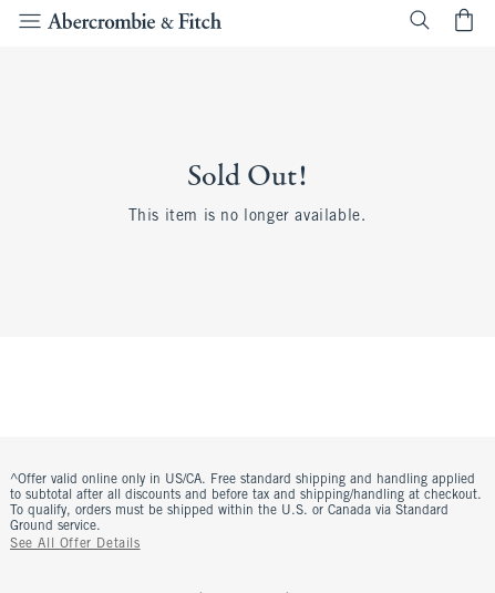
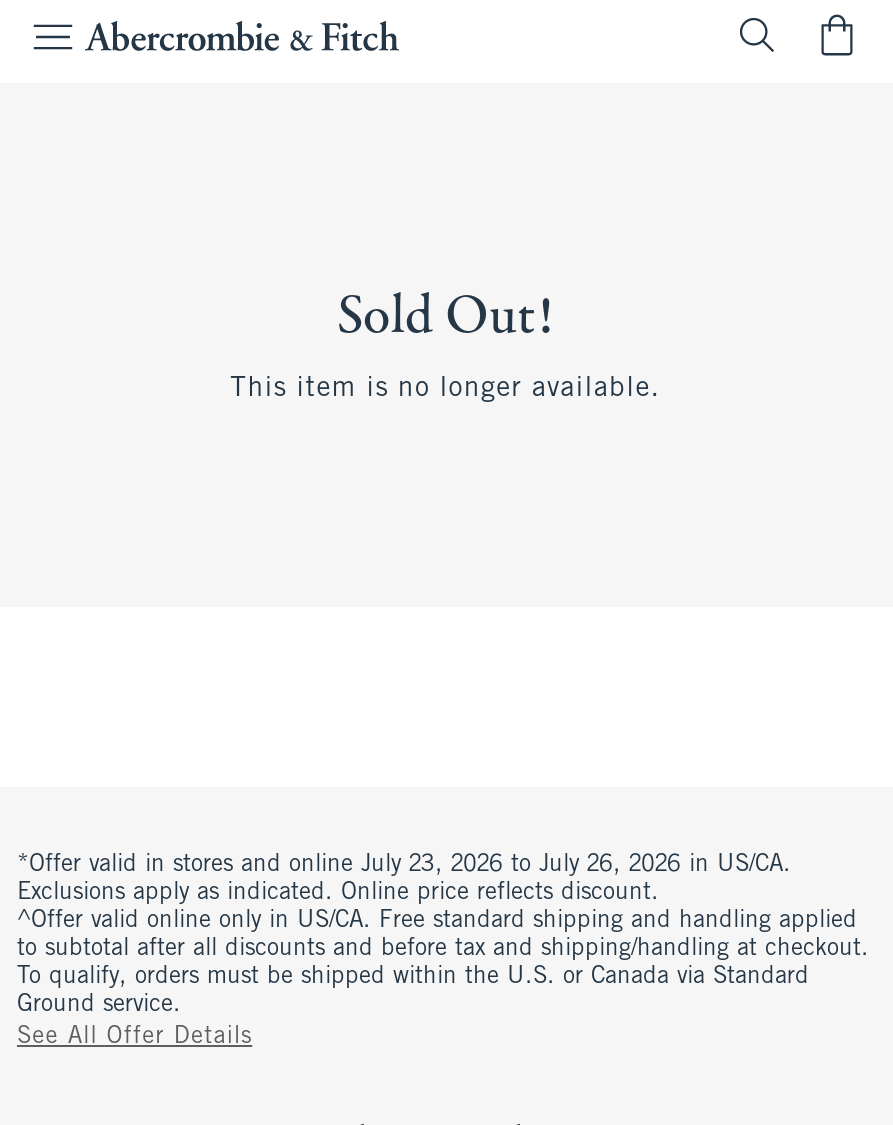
none -> [17,853,791,905] *Offer valid in stores and online July 23, 2026 to July 26, 2026 in US/CA. | Exclusions apply as indicated. Online price reflects discount.

